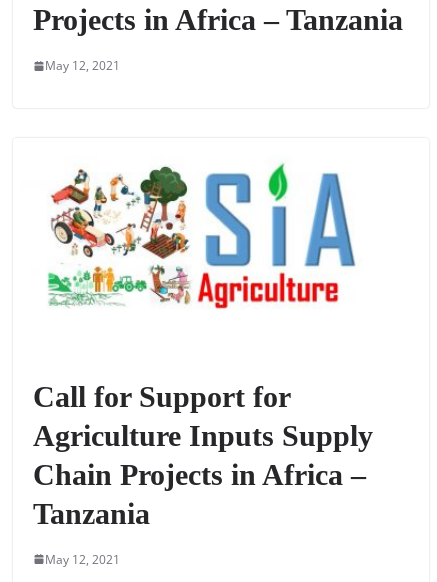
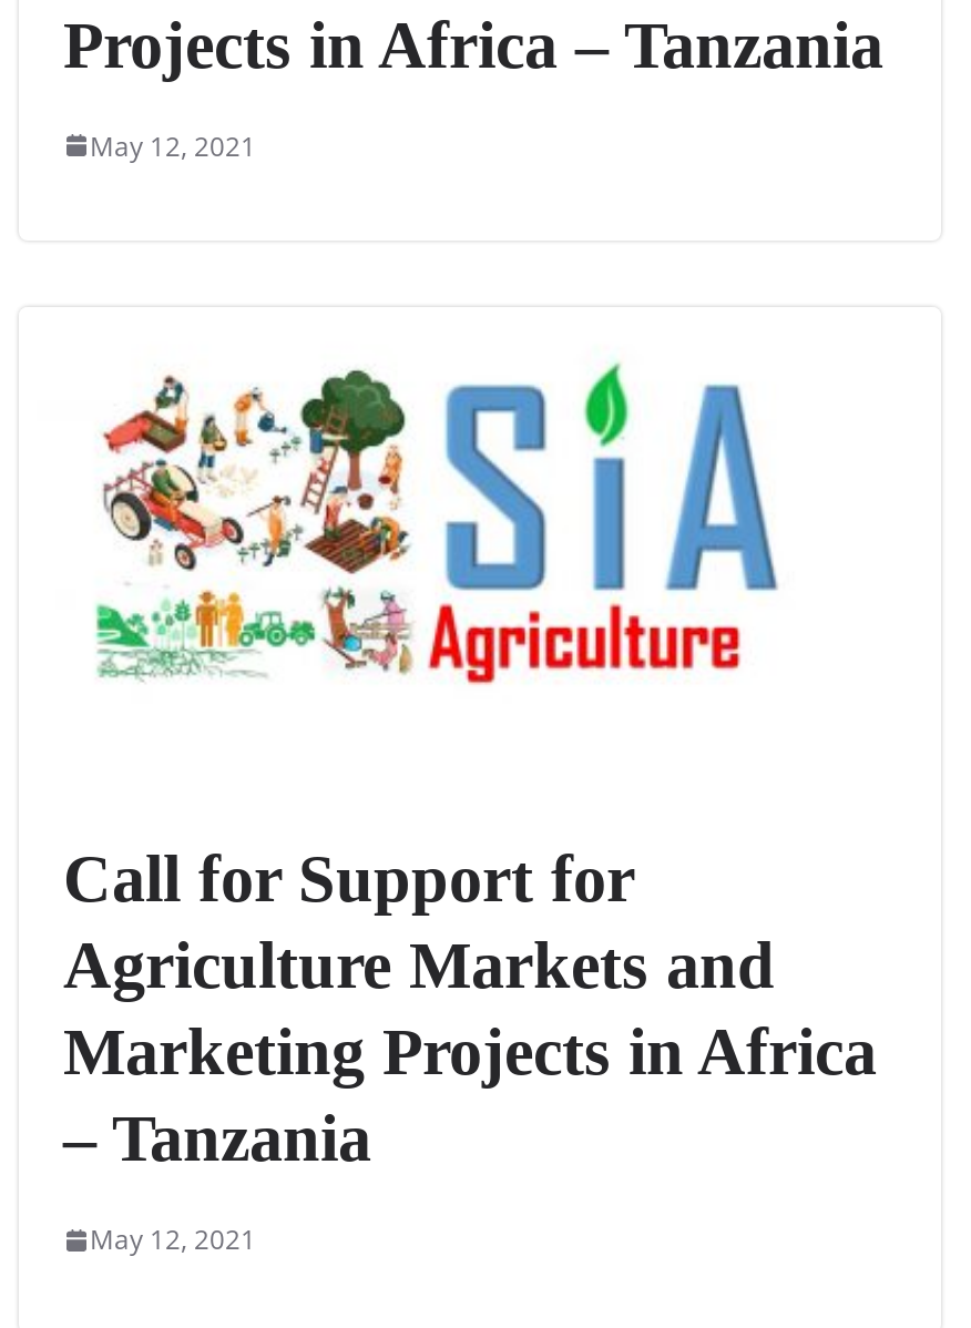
[33,419,373,530] Agriculture Inputs Supply | Chain Projects in Africa – | Tanzania -> [63,928,877,1175] Agriculture Markets and | Marketing Projects in Africa | – Tanzania

